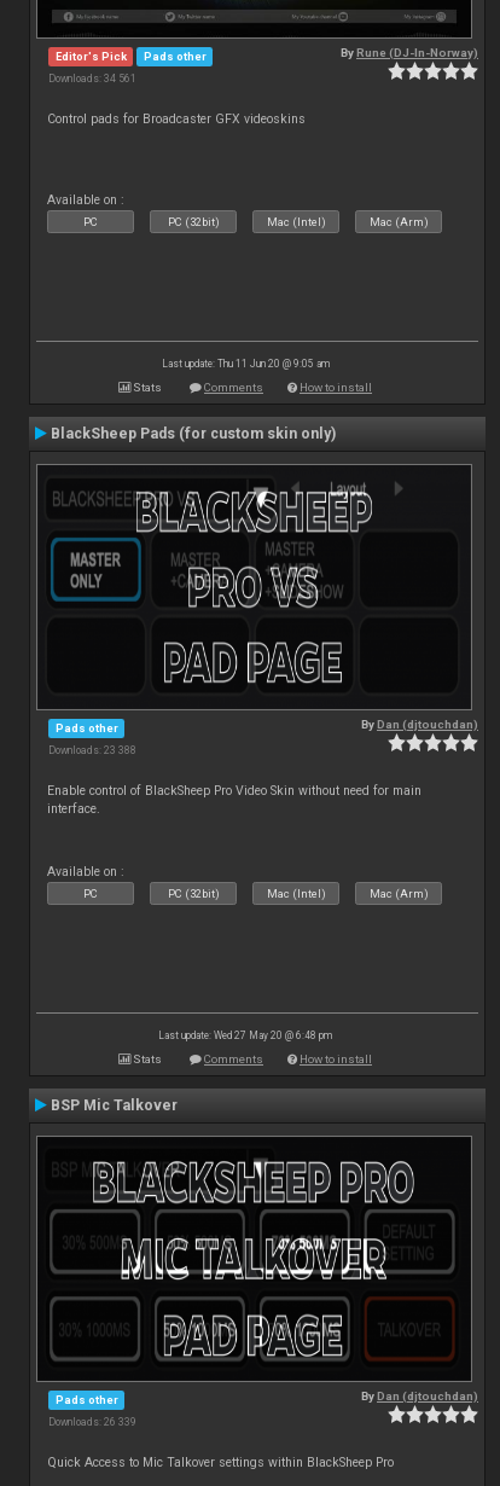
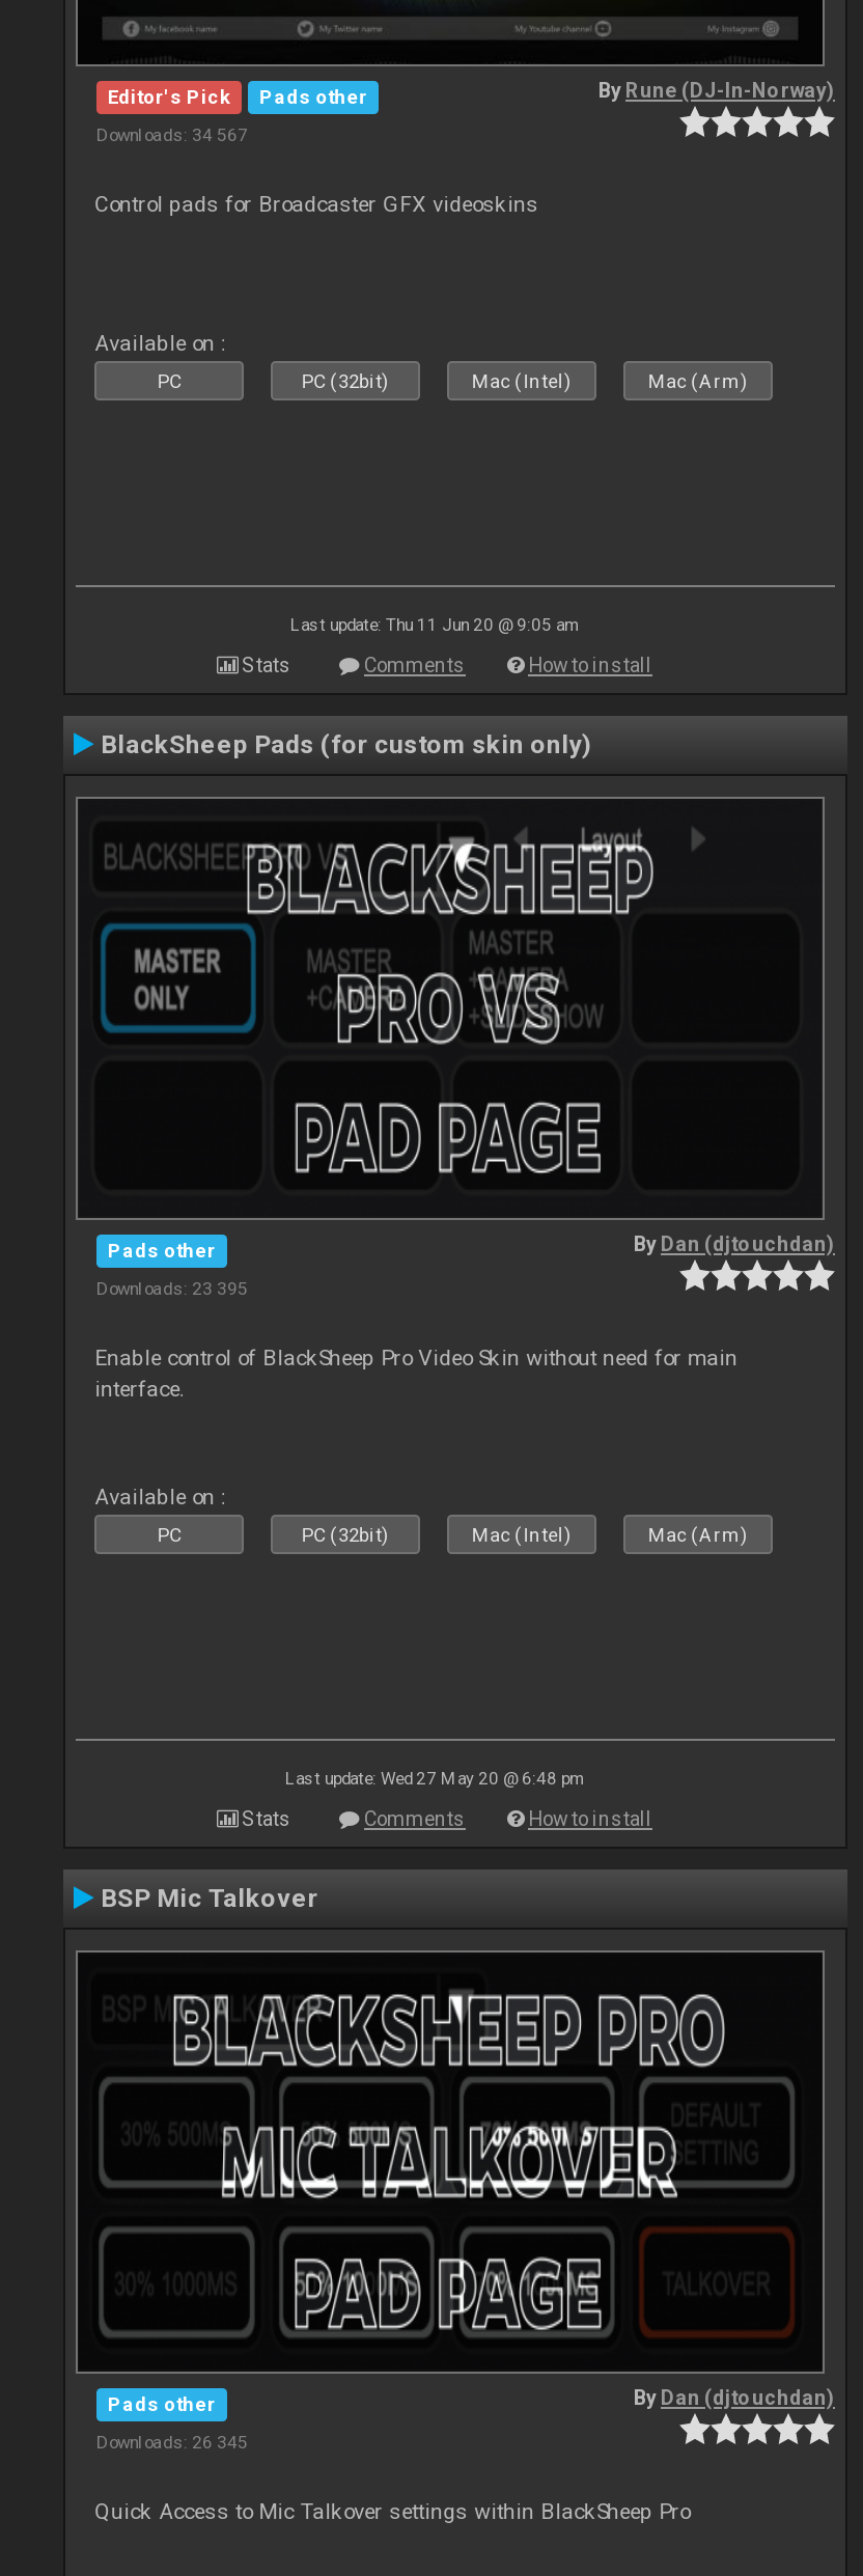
[48,72,136,84] Downloads: 34 561 -> [96,124,248,145] Downloads: 34 567
[48,744,136,756] Downloads: 23 388 -> [96,1278,248,1298] Downloads: 23 395
[48,1416,136,1428] Downloads: 26 339 -> [96,2431,248,2452] Downloads: 26 345

